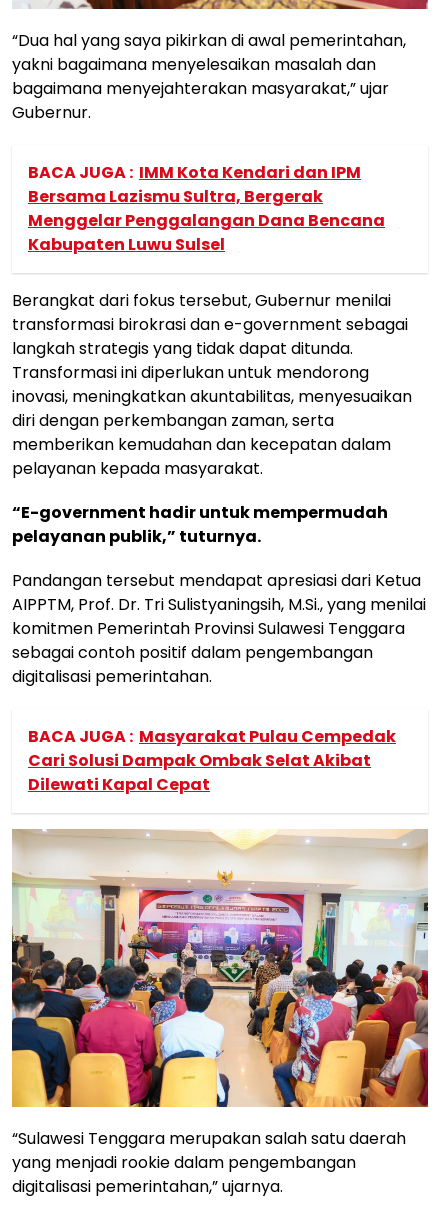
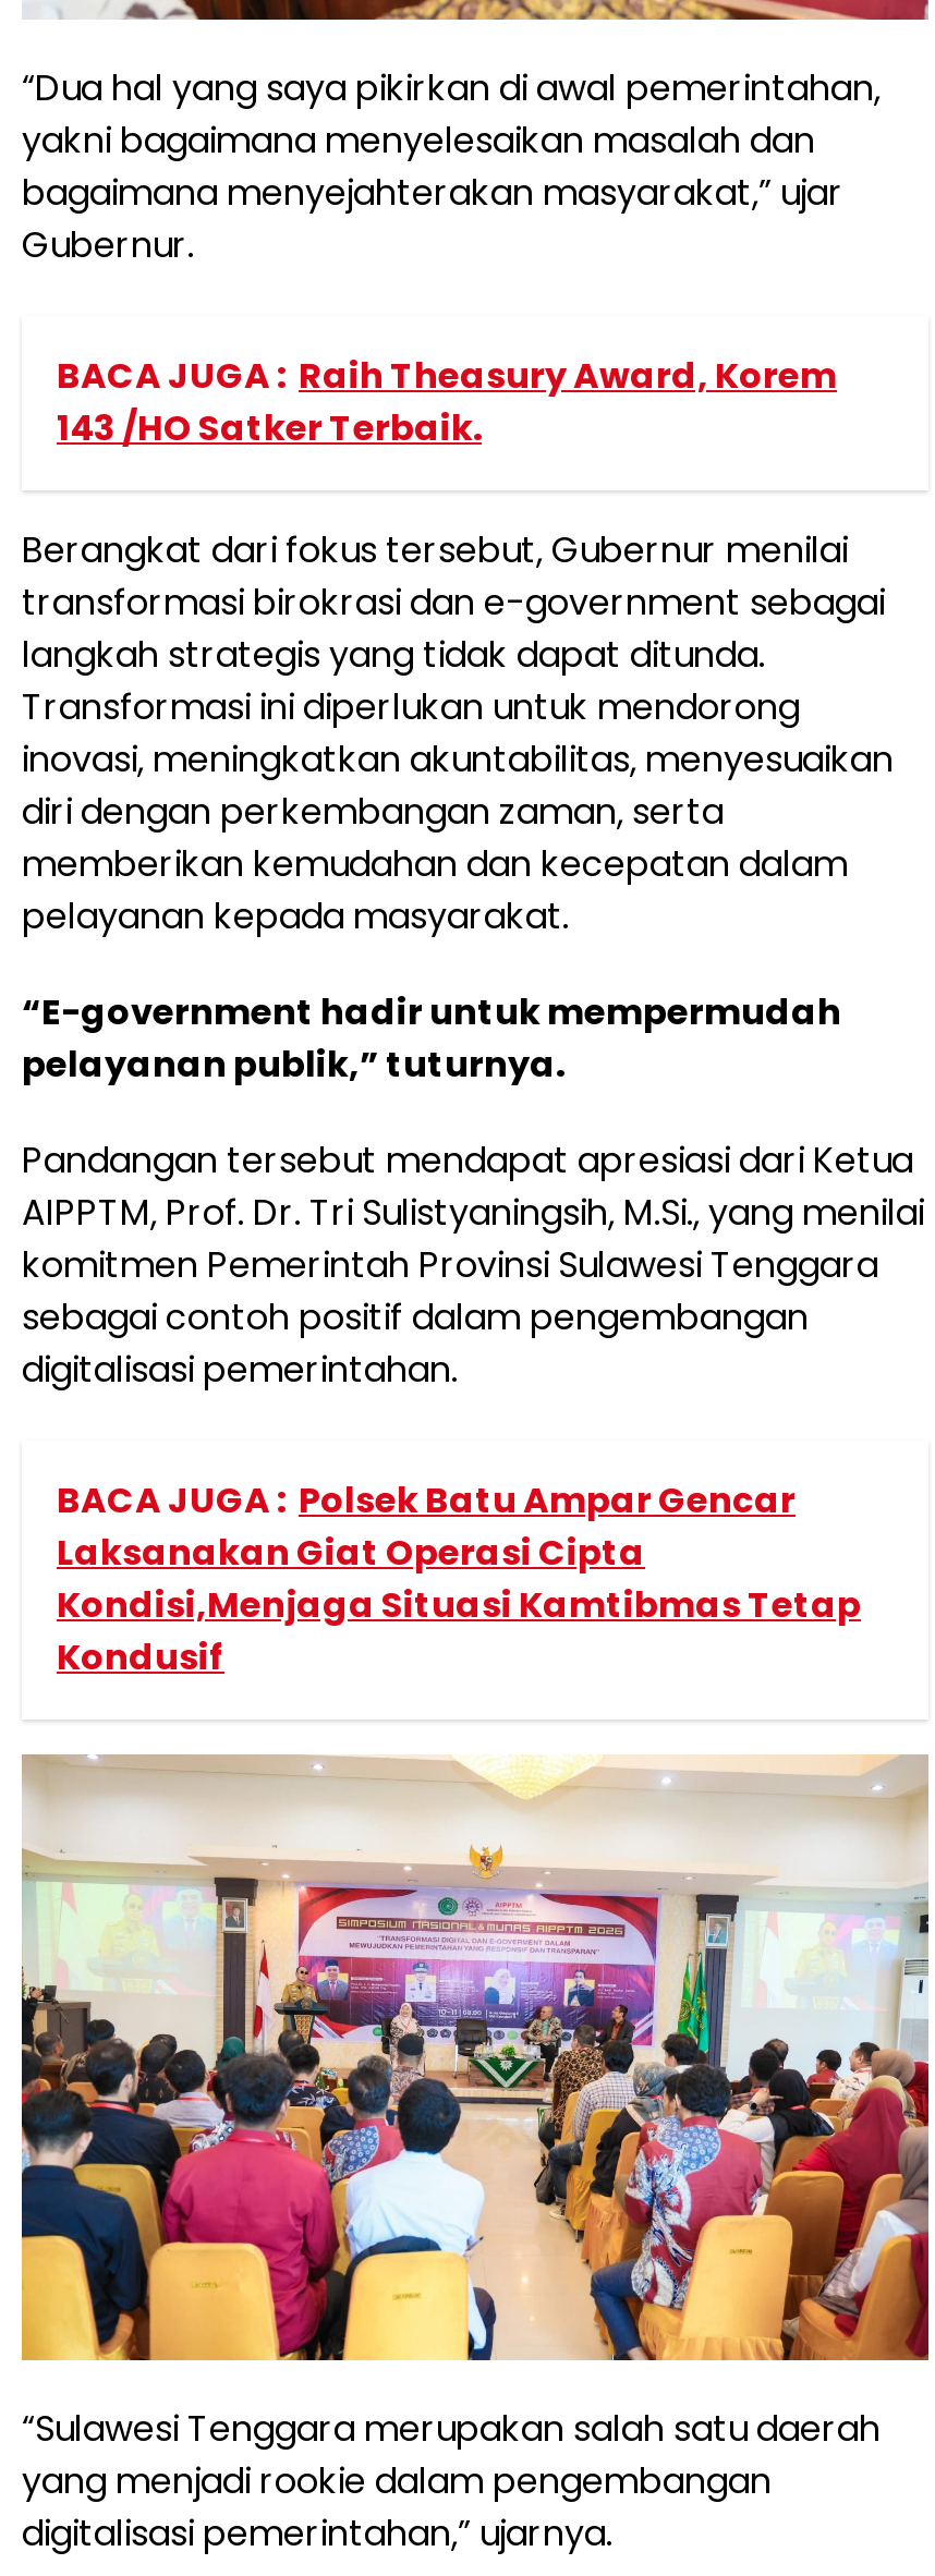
[28,161,385,256] BACA JUGA : IMM Kota Kendari dan IPM | Bersama Lazismu Sultra, Bergerak | Menggelar Penggalangan Dana Bencana | Kabupaten Luwu Sulsel -> [57,352,837,454] BACA JUGA : Raih Theasury Award, Korem | 143 /HO Satker Terbaik.
moved [12,289,426,688] -> [22,526,924,1395]: Berangkat dari fokus tersebut, Gubernur menilai | transformasi birokrasi dan e-government sebagai | langkah strategis yang tidak dapat ditunda. | ... | sebagai contoh positif dalam pengembangan | digitalisasi pemerintahan.
[28,725,396,796] BACA JUGA : Masyarakat Pulau Cempedak | Cari Solusi Dampak Ombak Selat Akibat | Dilewati Kapal Cepat -> [57,1476,861,1683] BACA JUGA : Polsek Batu Ampar Gencar | Laksanakan Giat Operasi Cipta | Kondisi,Menjaga Situasi Kamtibmas Tetap | Kondusif

